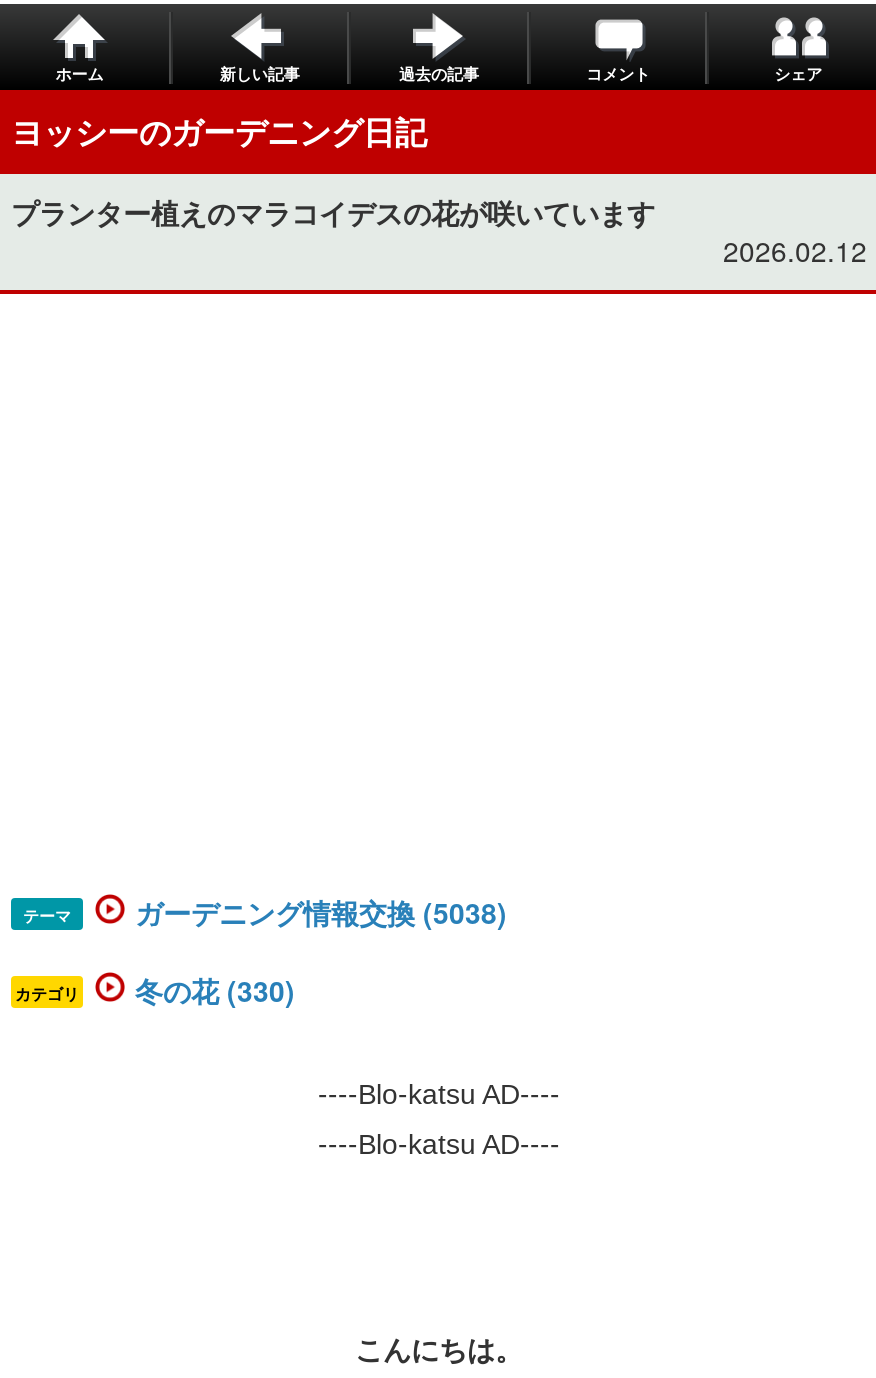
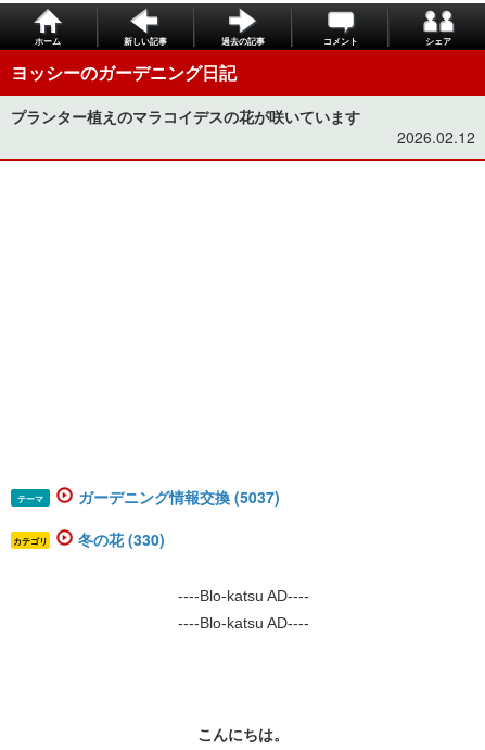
[135,892,507,932] ガーデニング情報交換 (5038) -> [78,486,280,507] ガーデニング情報交換 (5037)

